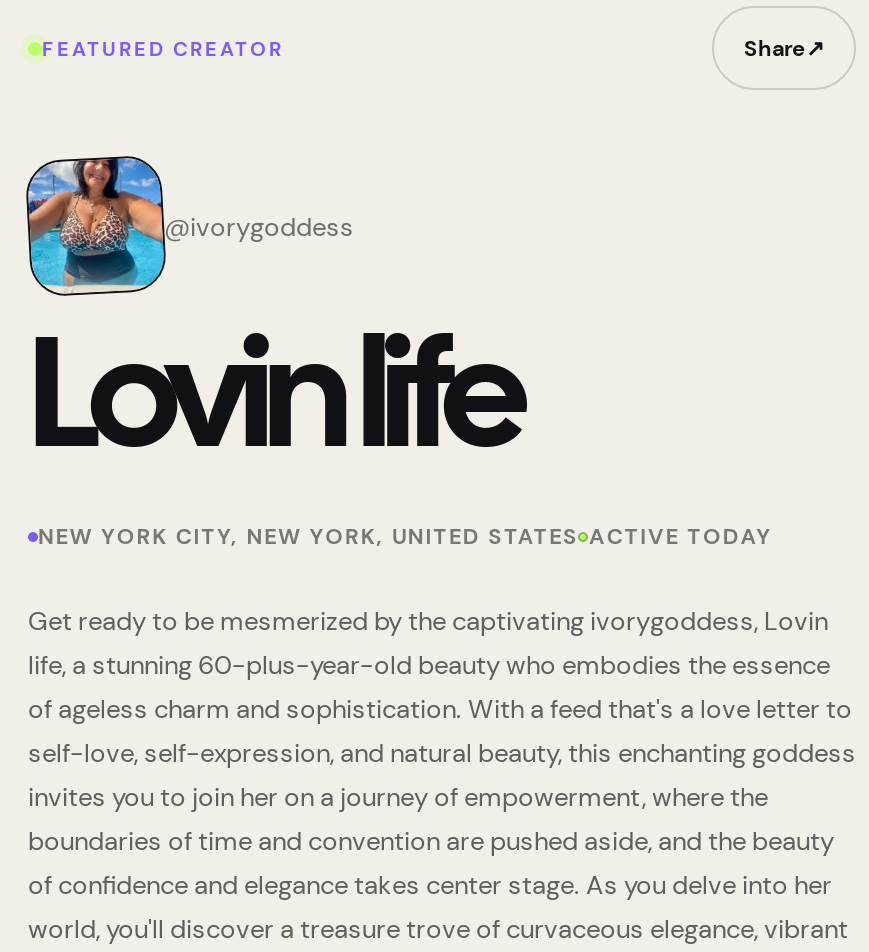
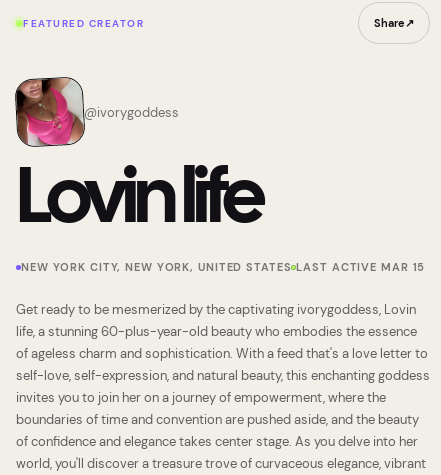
[26,158,166,294] [image] -> [15,77,85,146] [image]
[38,522,772,550] NEW YORK CITY, NEW YORK, UNITED STATES ACTIVE TODAY -> [21,260,425,274] NEW YORK CITY, NEW YORK, UNITED STATES LAST ACTIVE MAR 15

